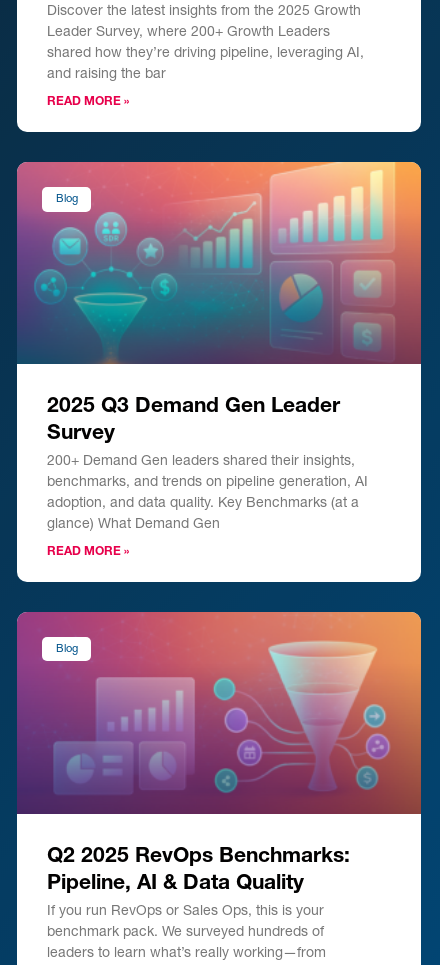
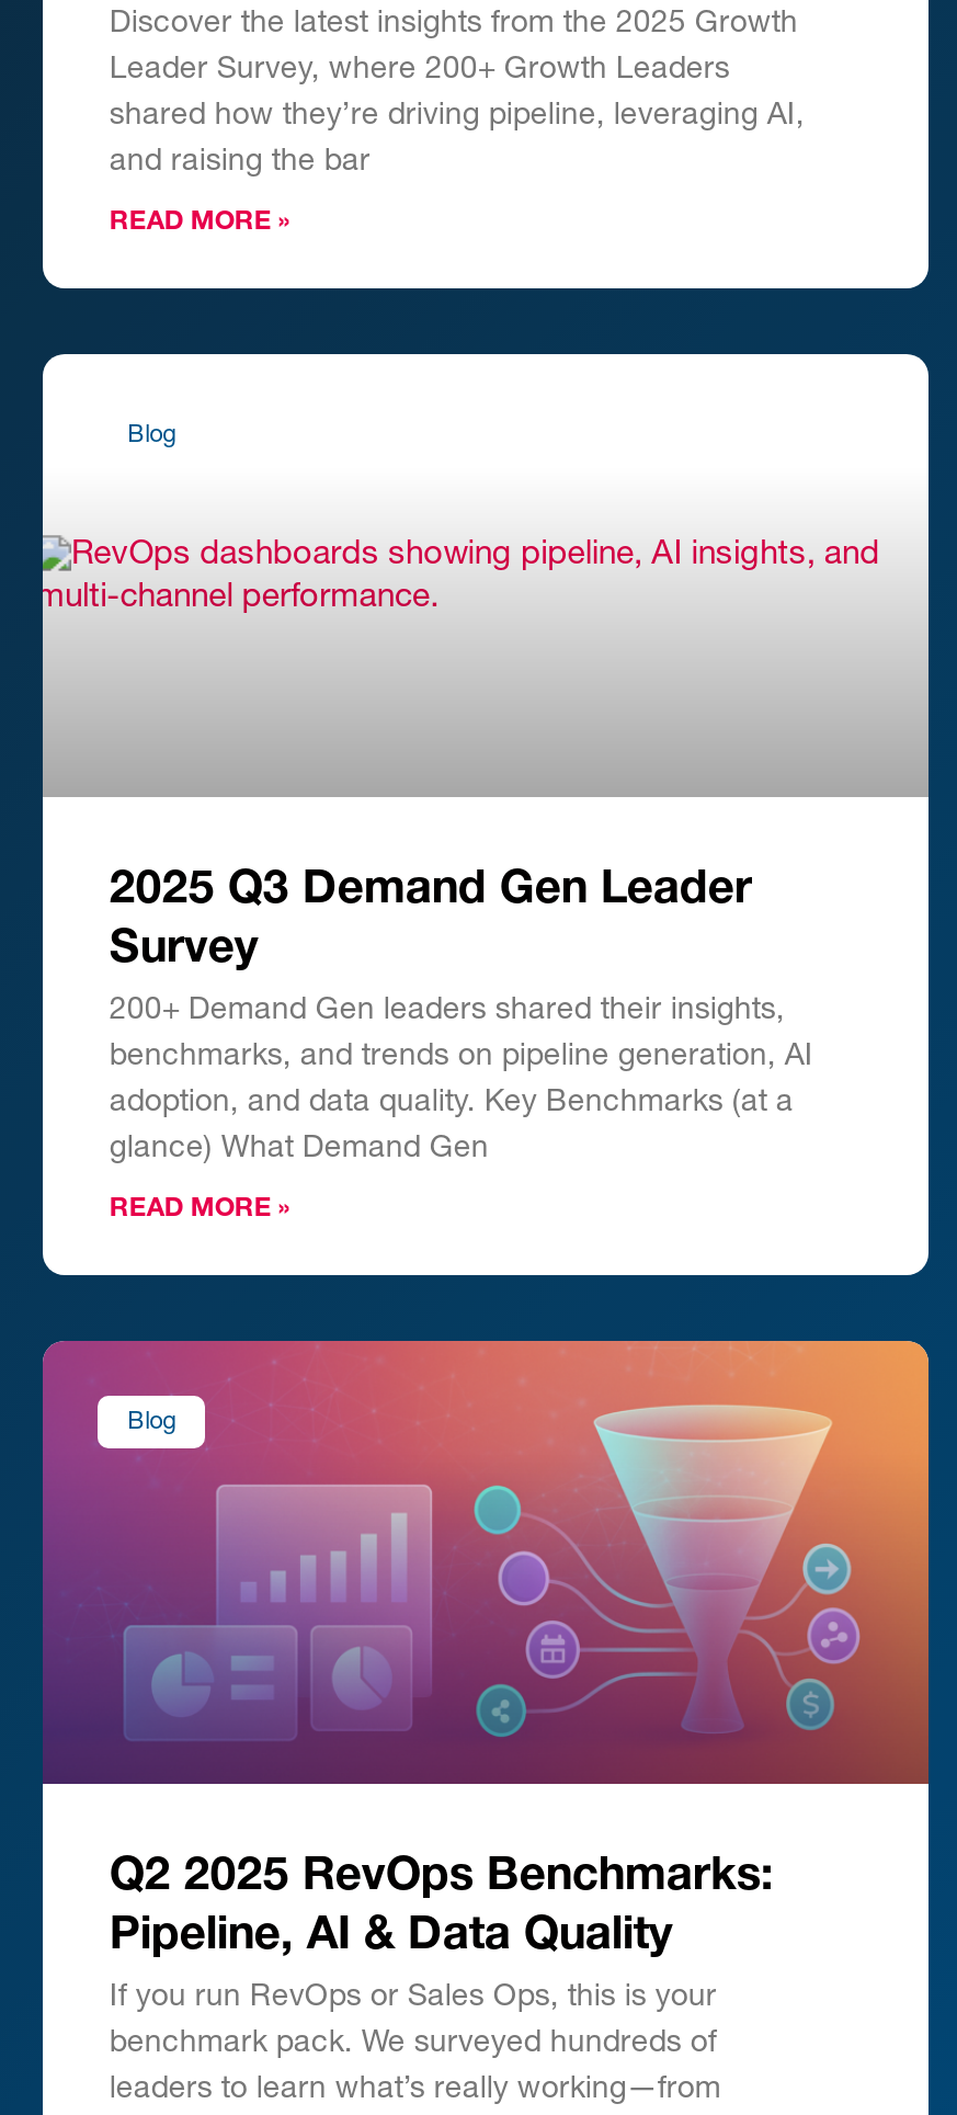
[16,161,422,364] [image] -> [41,352,931,795] [image]

